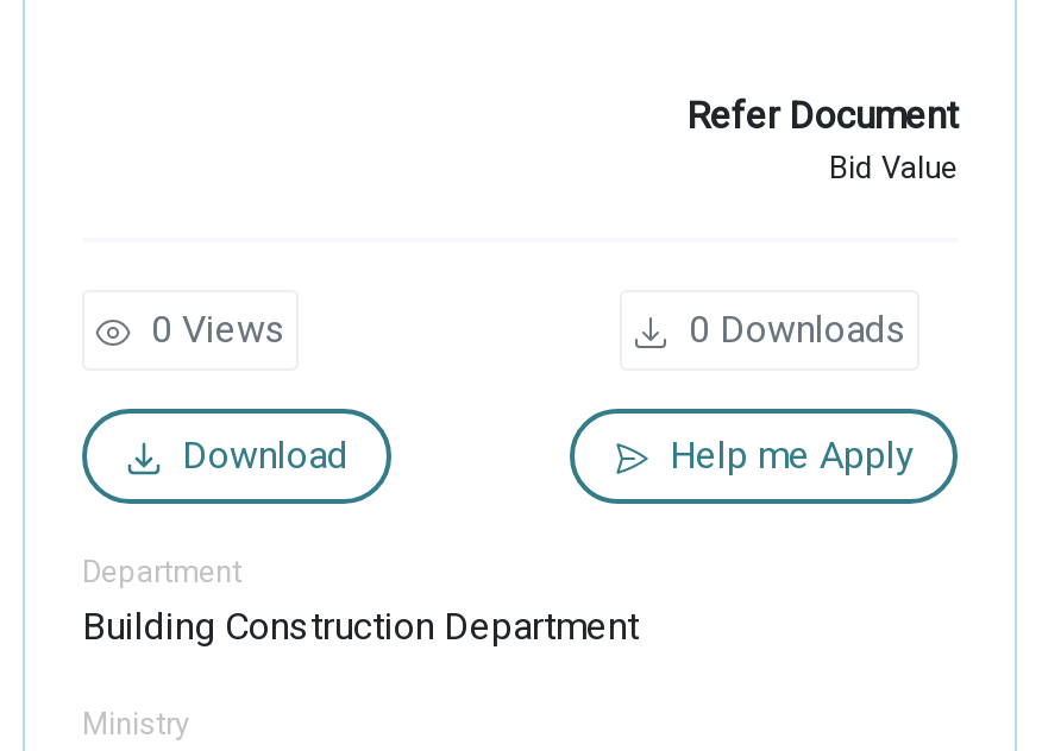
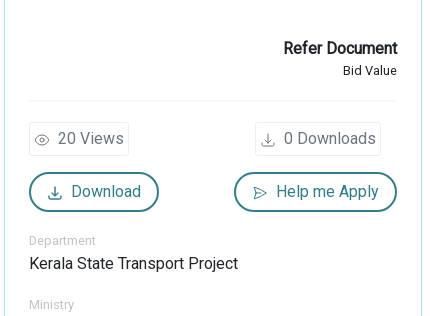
[151,306,287,351] 0 Views -> [58,129,124,148] 20 Views
[82,603,639,649] Building Construction Department -> [29,254,238,273] Kerala State Transport Project

